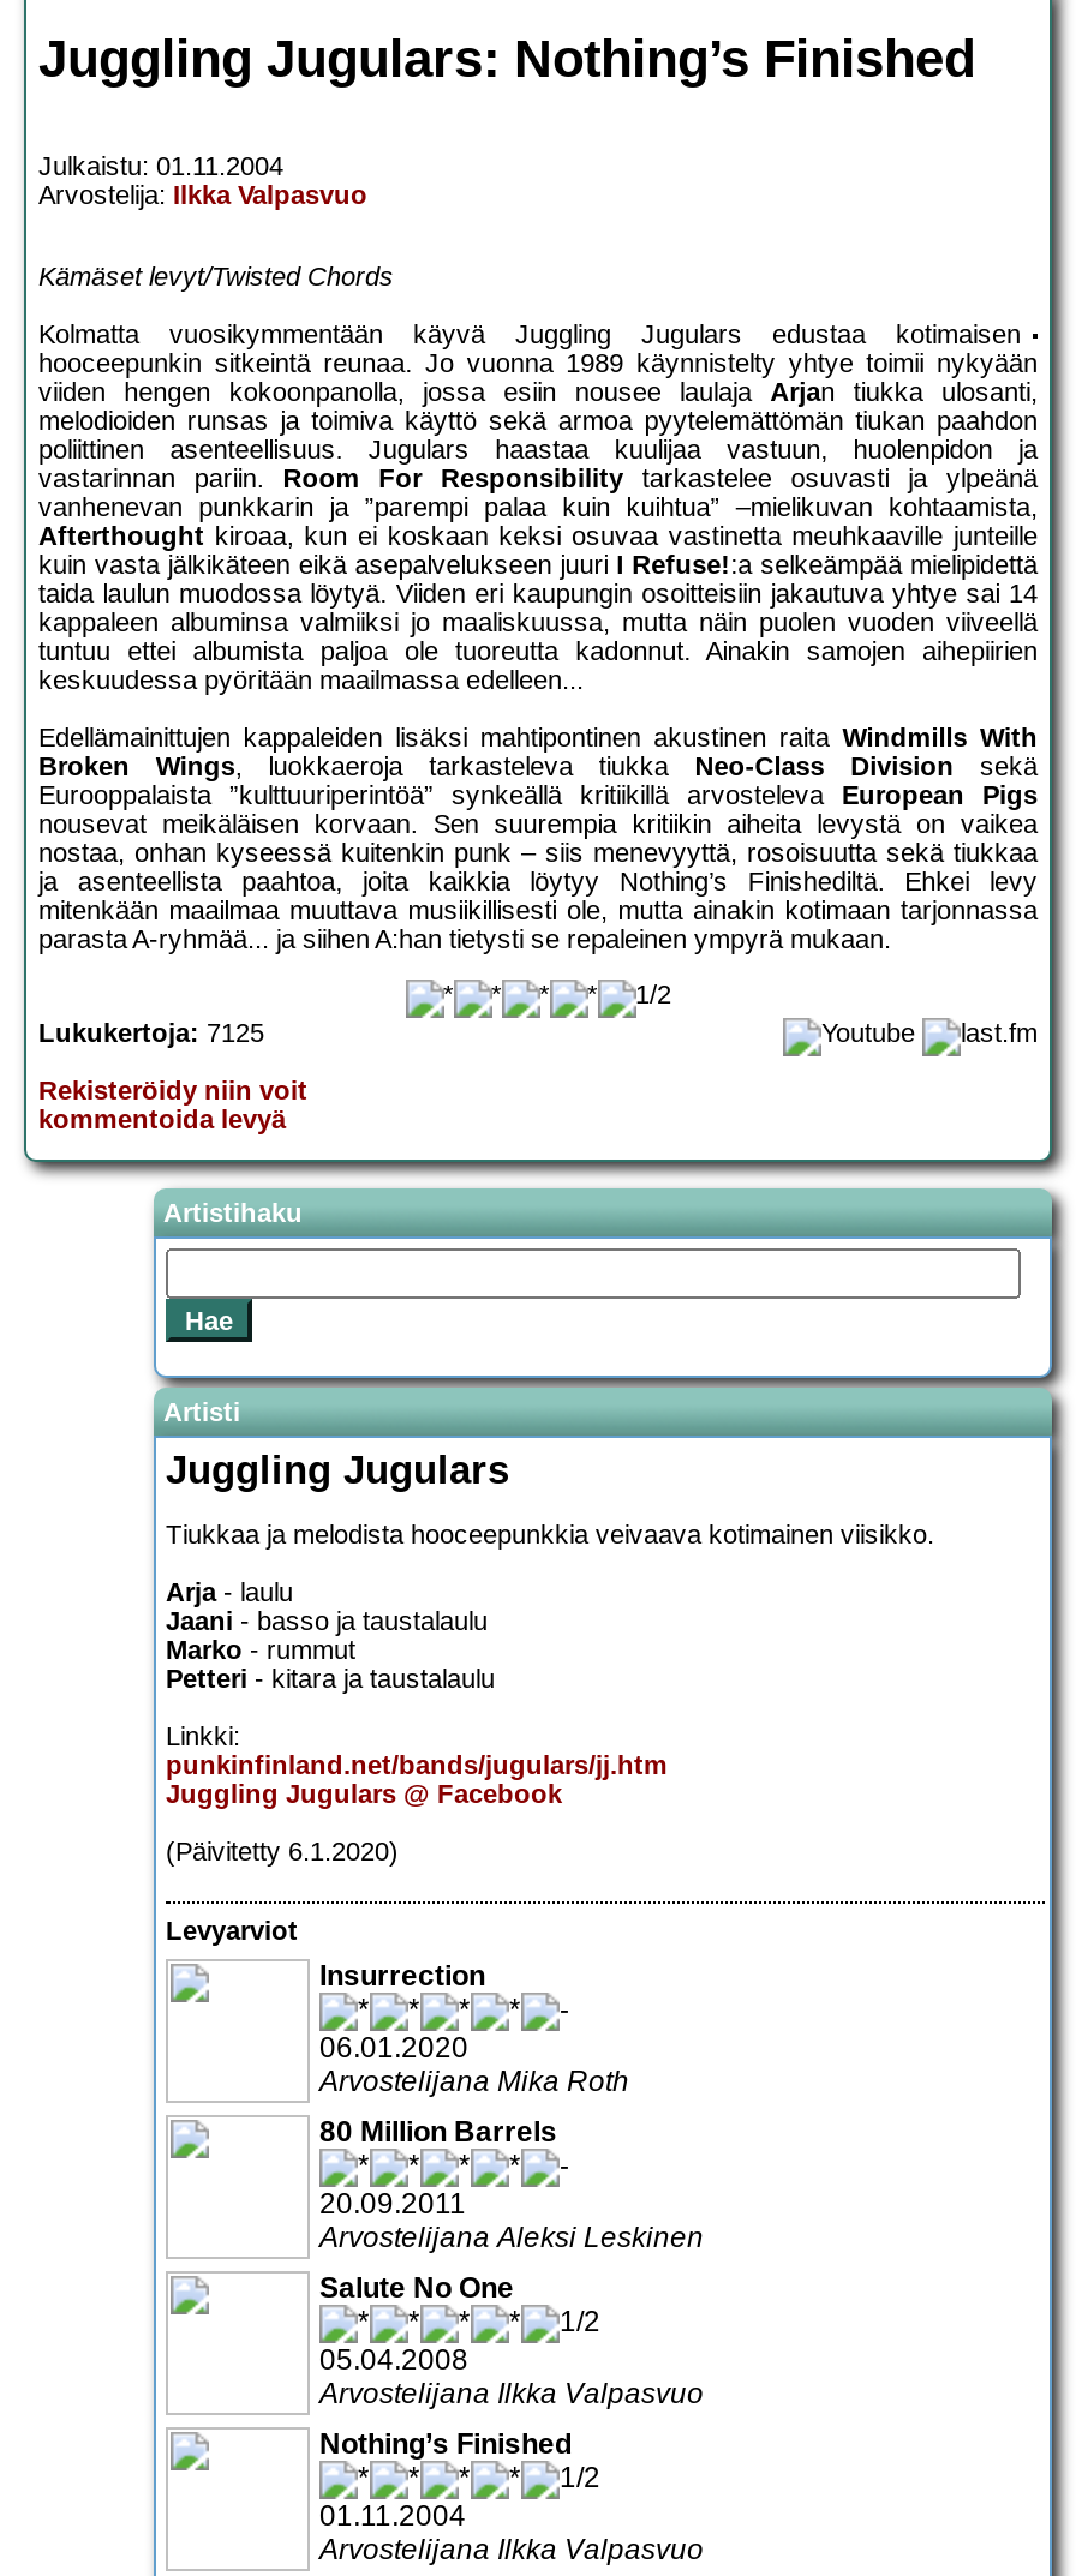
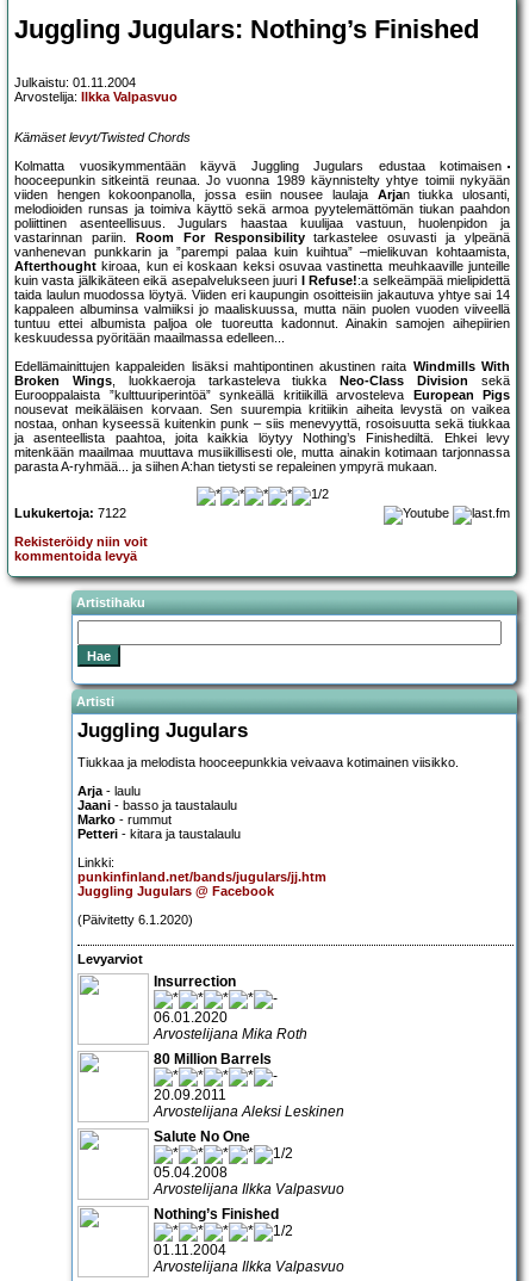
[38,1019,264,1048] Lukukertoja: 7125 -> [14,506,126,521] Lukukertoja: 7122

